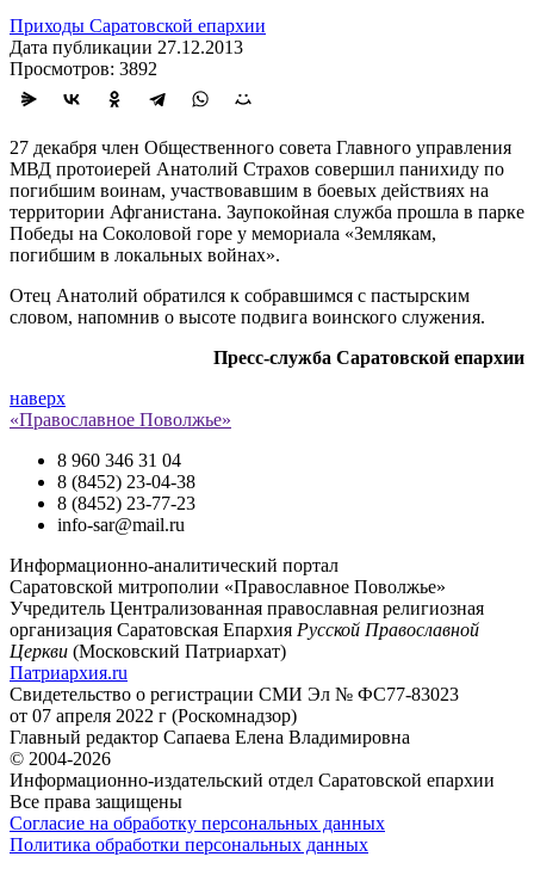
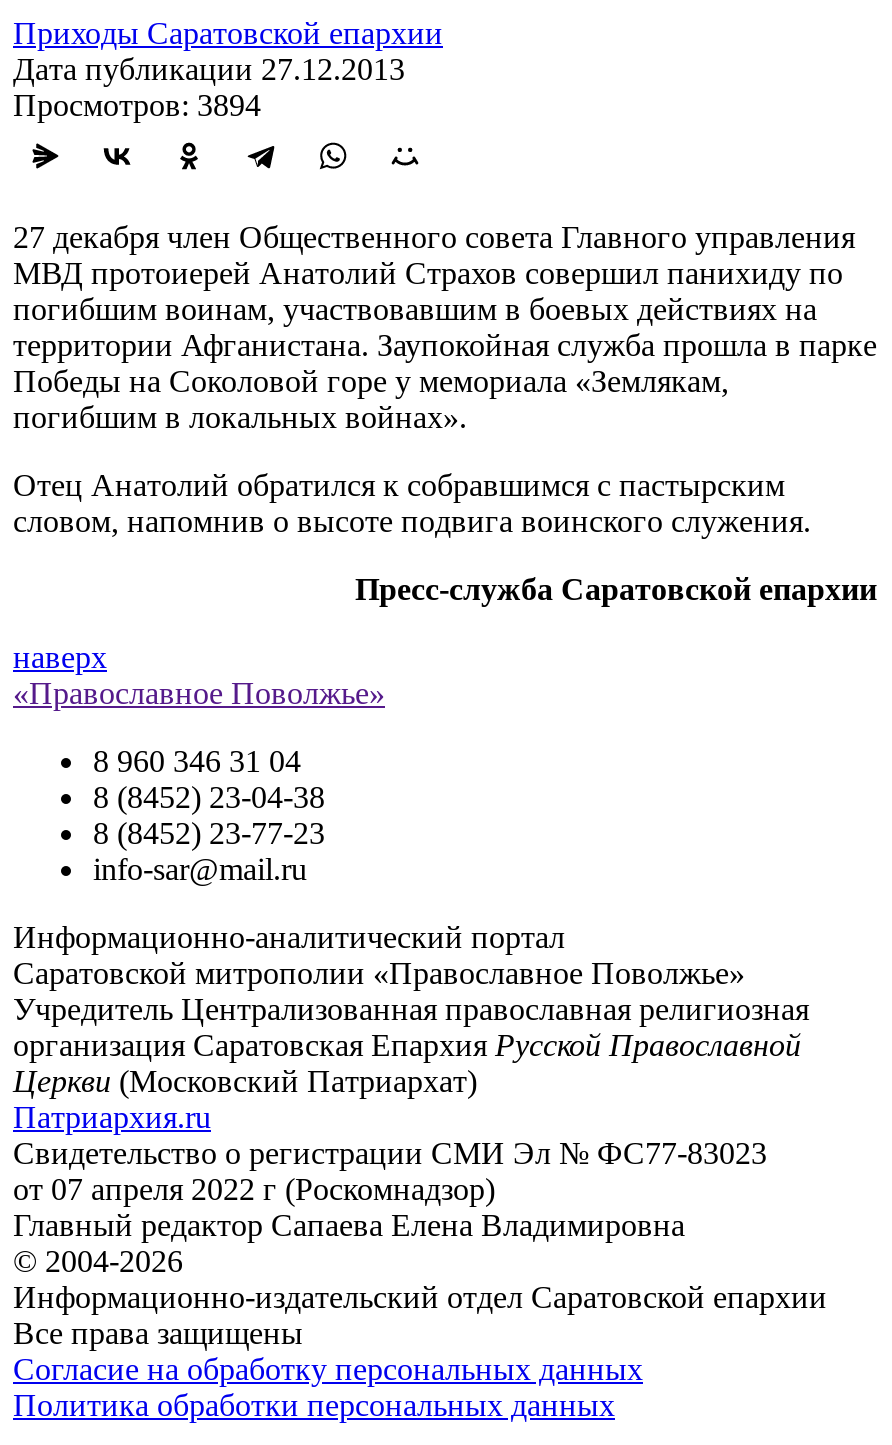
[10,58,157,79] Просмотров: 3892 -> [13,88,261,122] Просмотров: 3894

